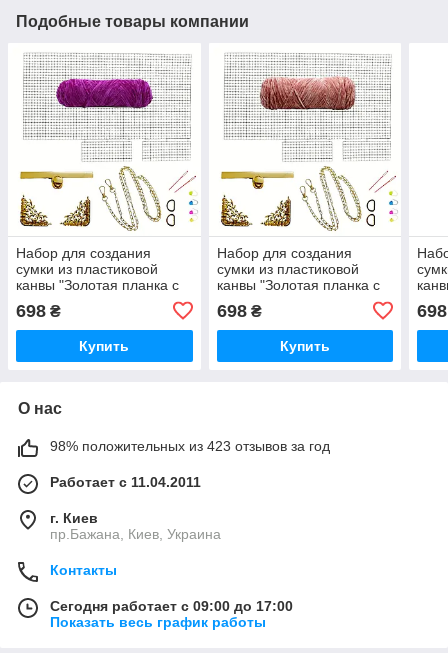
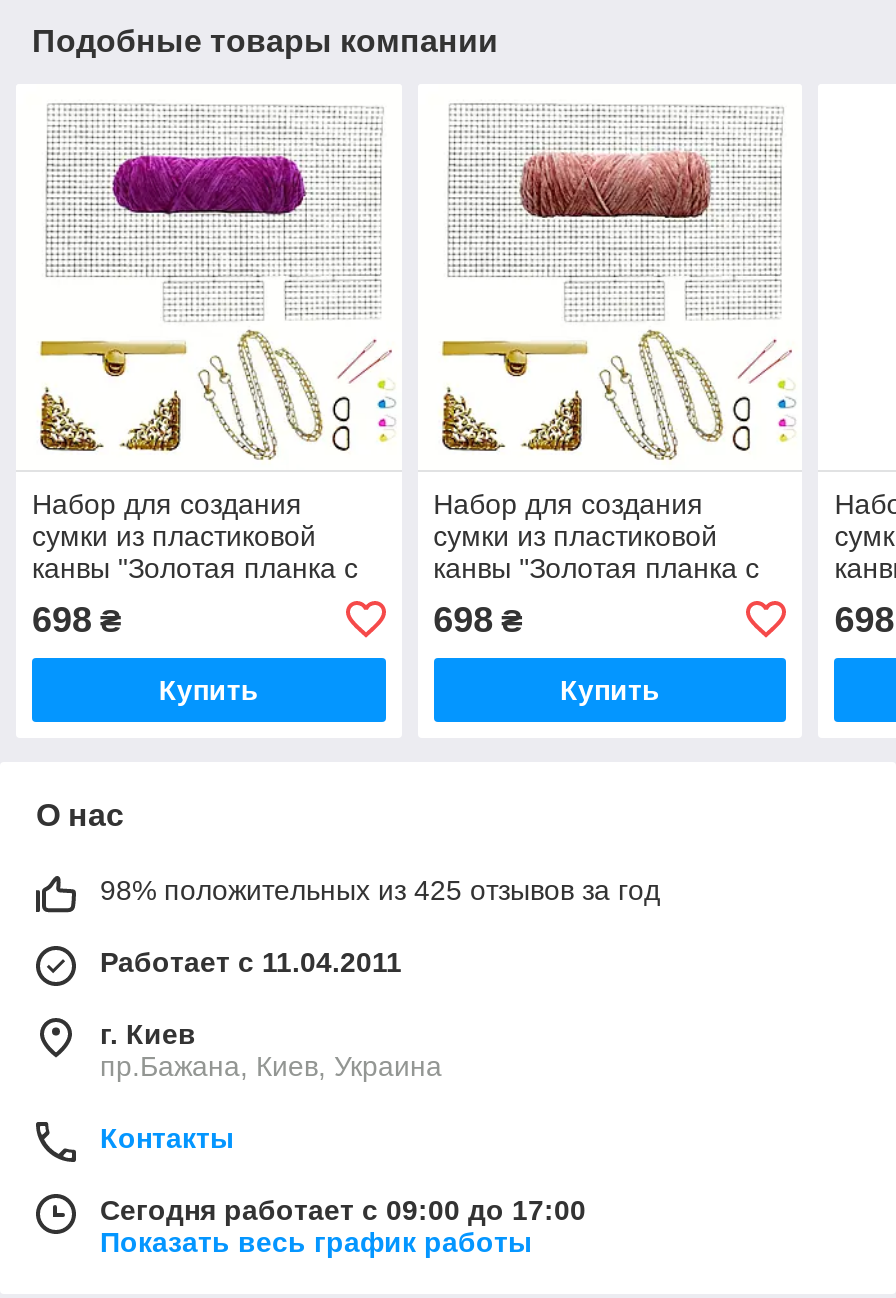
[50,438,330,454] 98% положительных из 423 отзывов за год -> [100,874,660,906] 98% положительных из 425 отзывов за год

